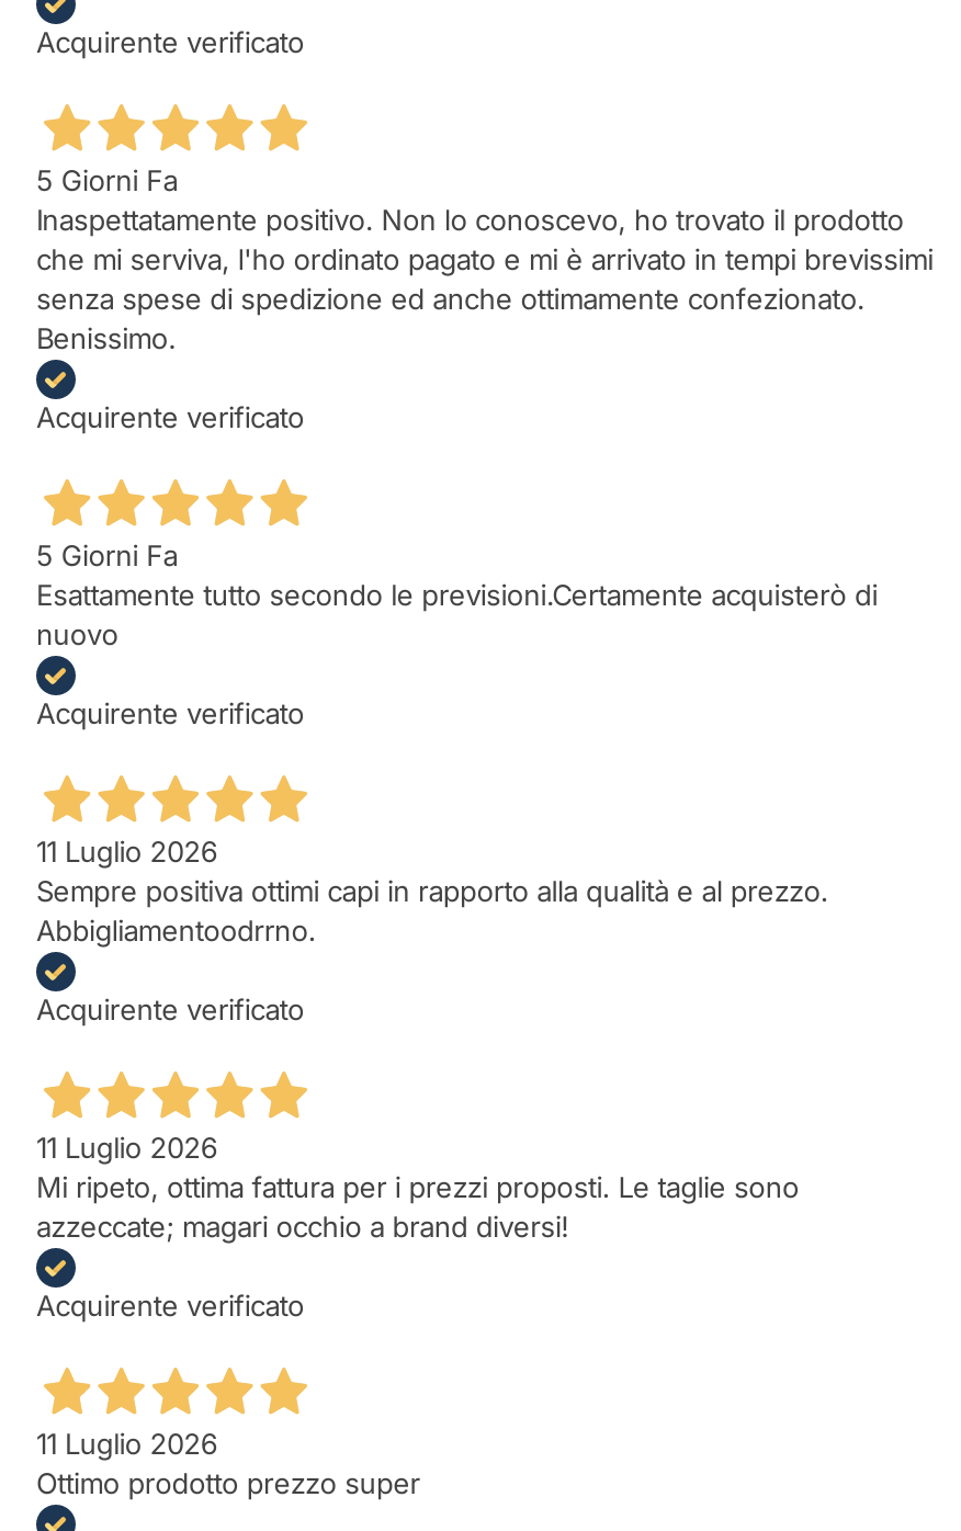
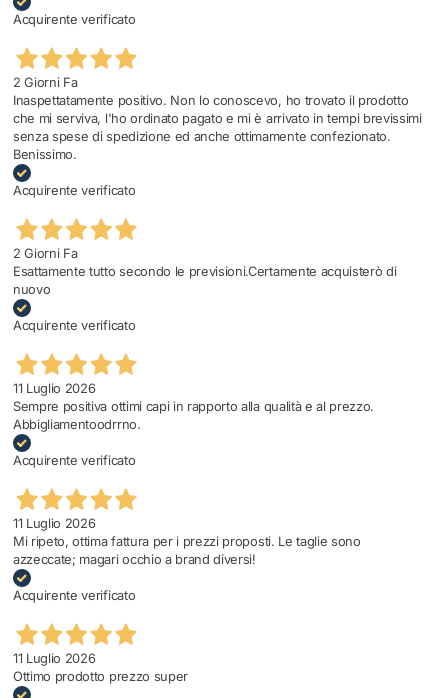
[36,165,178,198] 5 Giorni Fa -> [13,75,77,90] 2 Giorni Fa
[36,540,178,573] 5 Giorni Fa -> [13,246,77,261] 2 Giorni Fa

